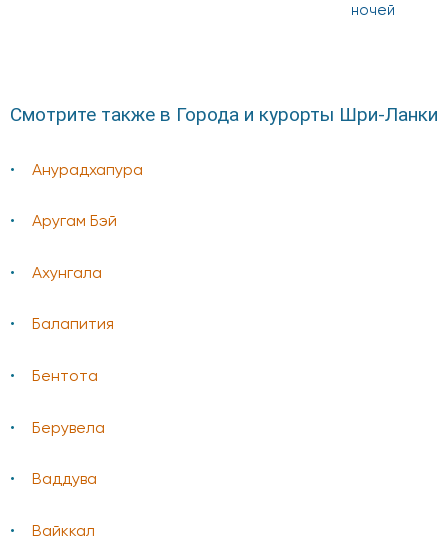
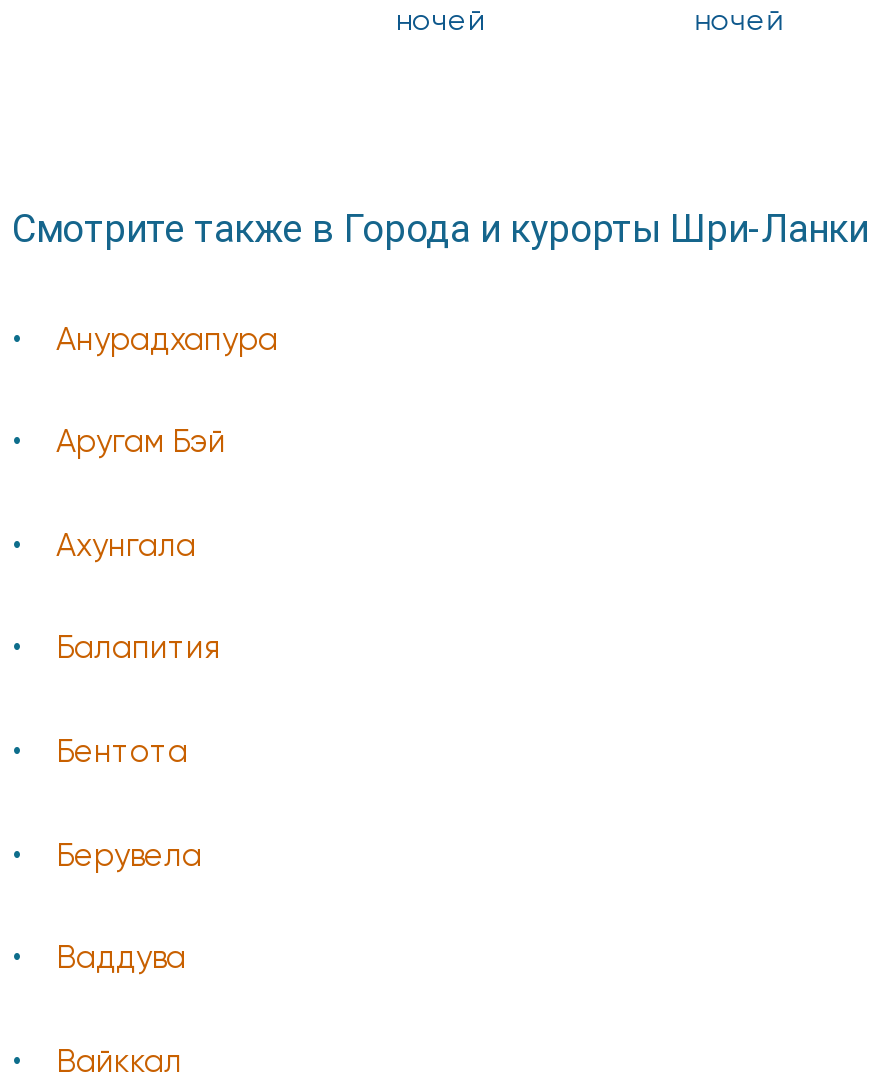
none -> [396,7,484,37] ночей

